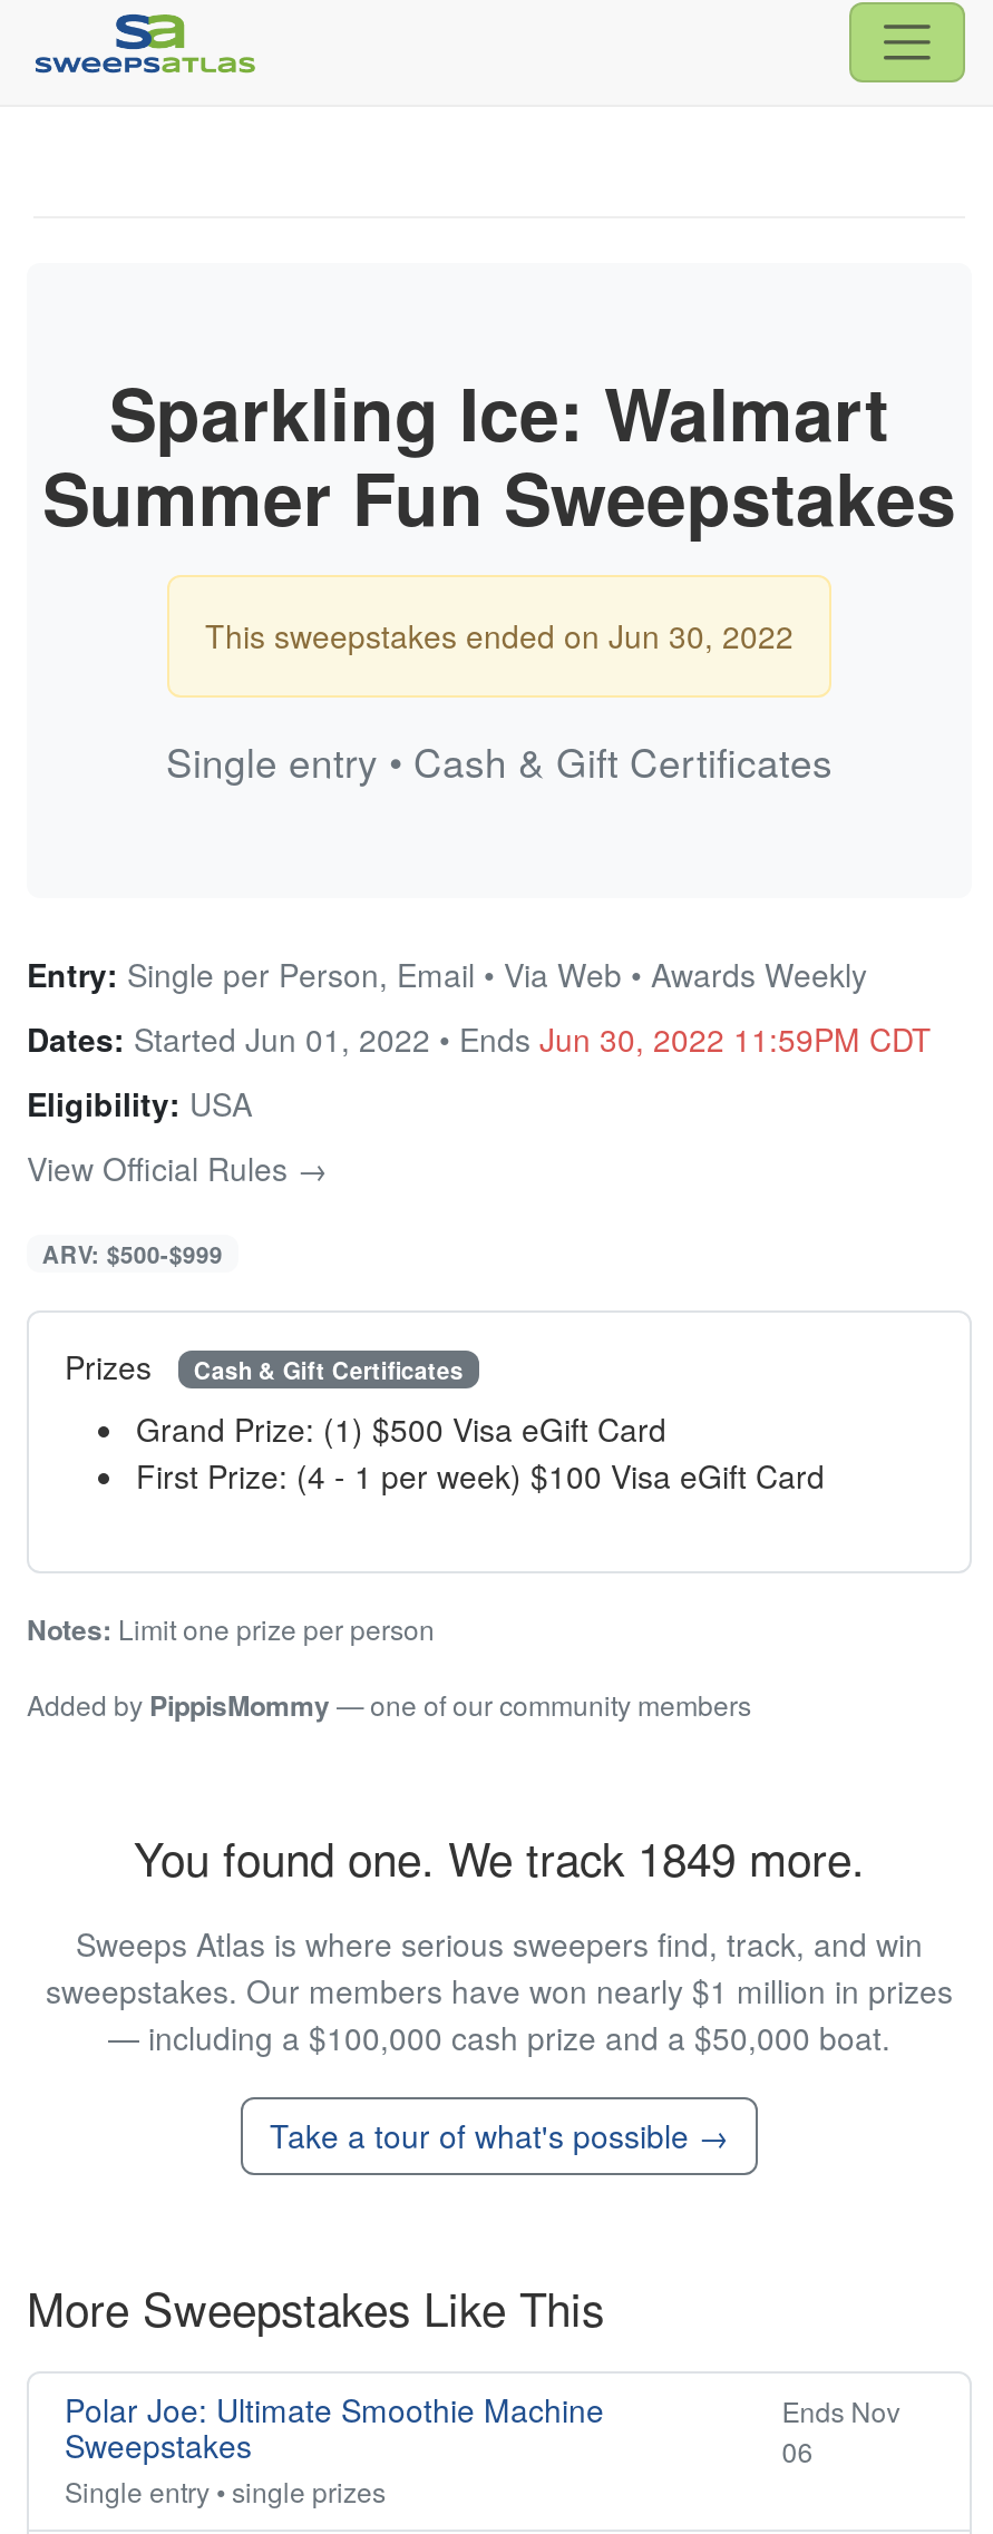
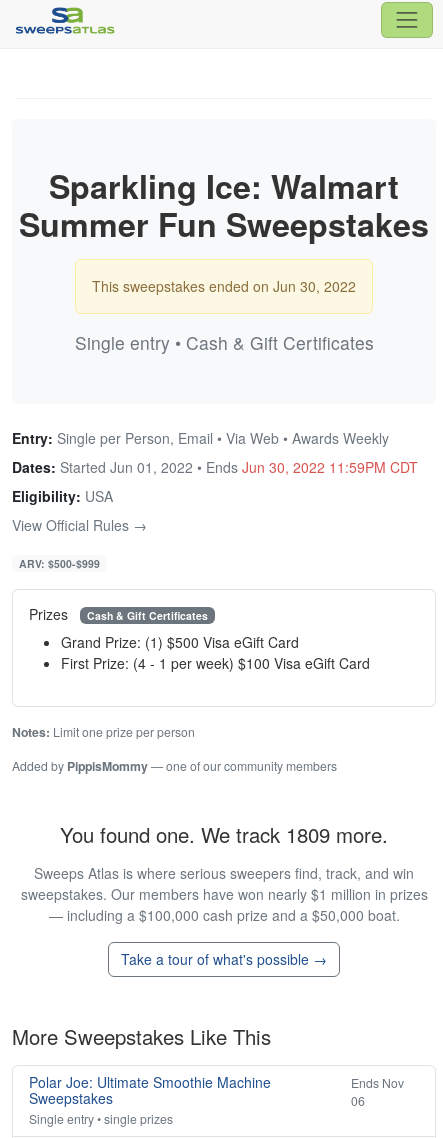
[134,1826,865,1891] You found one. We track 1849 more. -> [60,820,388,849] You found one. We track 1809 more.

